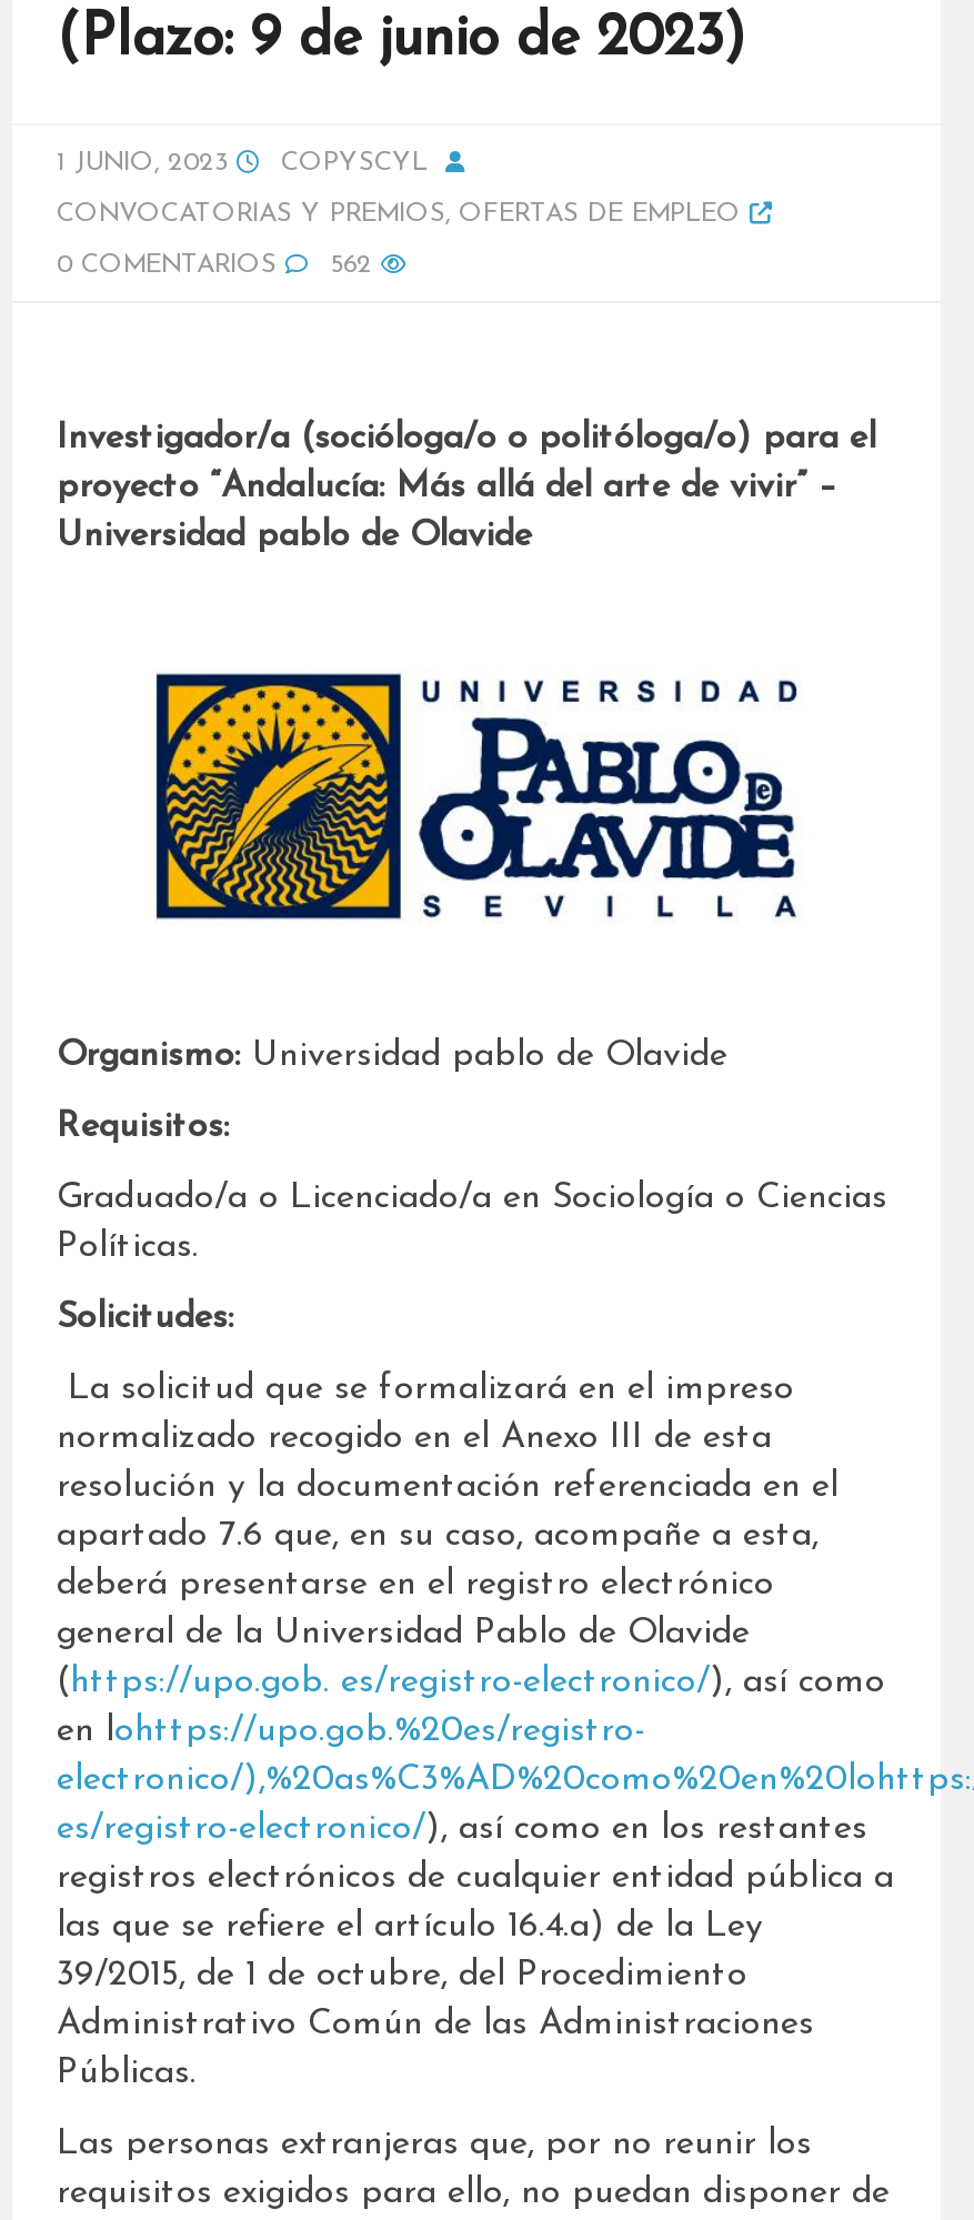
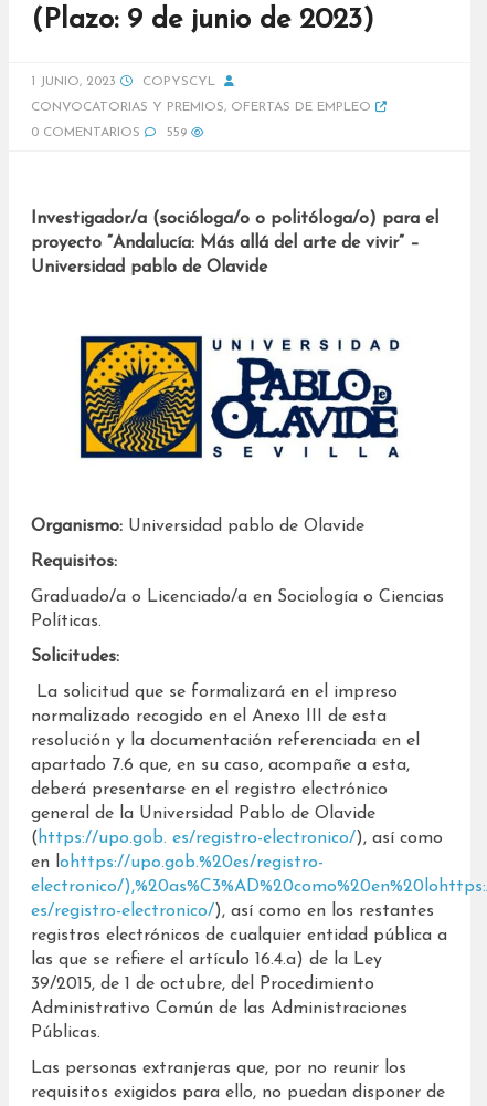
[330,252,372,279] 562 -> [167,126,187,139] 559

